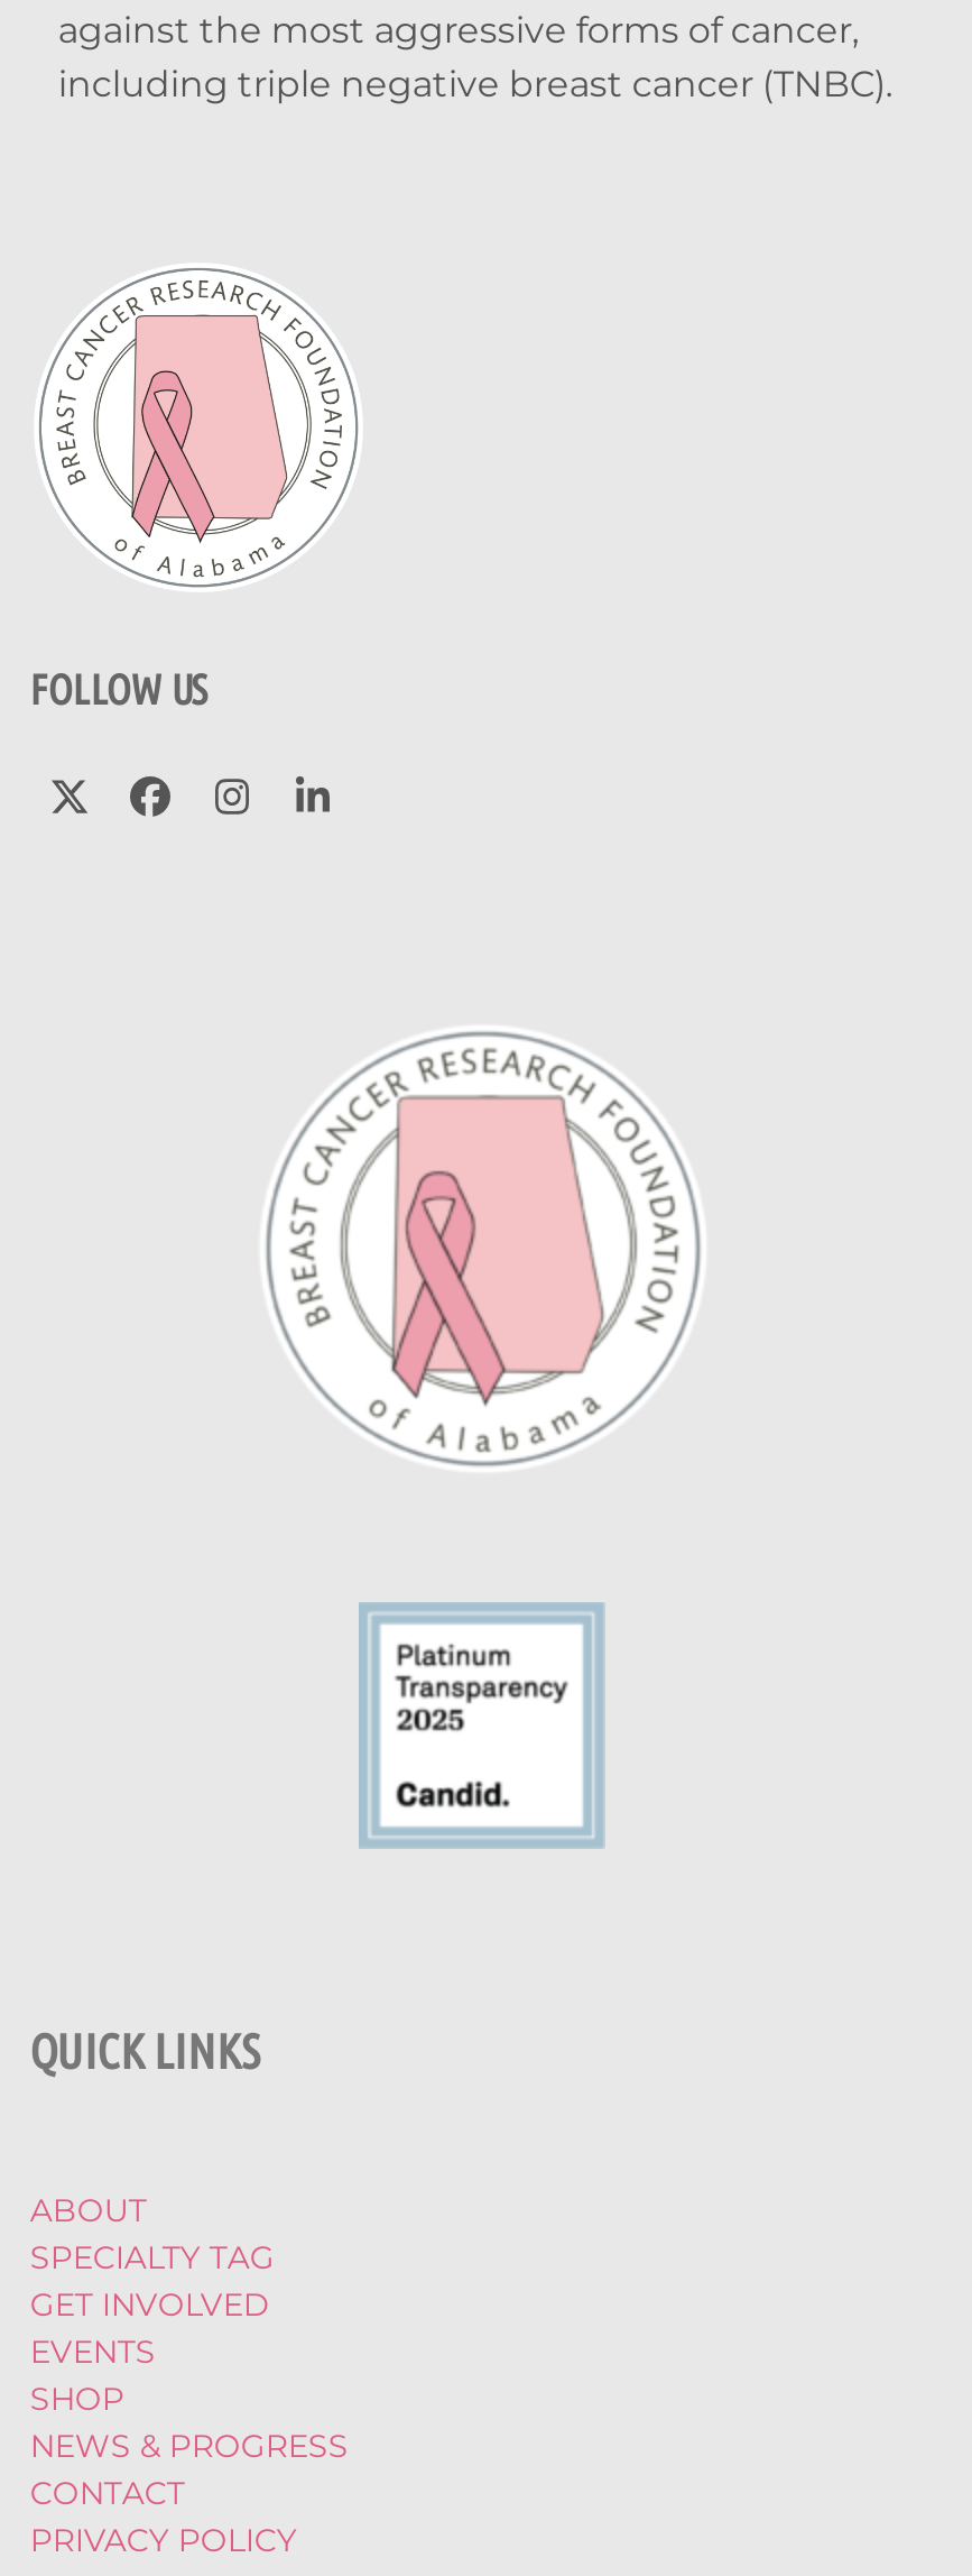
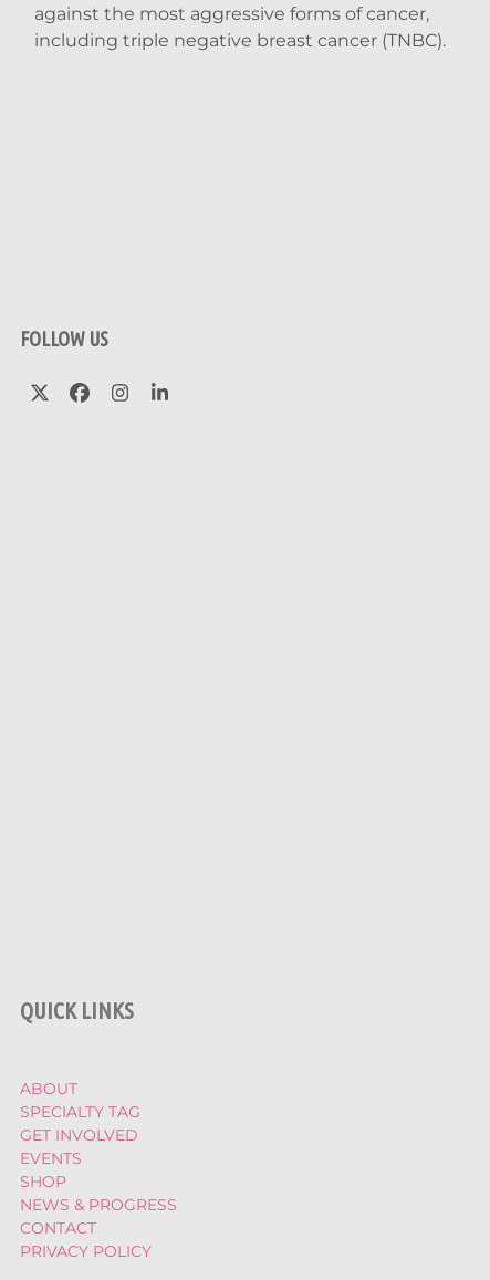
[38,267,359,588] [image] -> none
[260,1025,706,1472] [image] -> none
[357,1600,608,1851] [image] -> none

